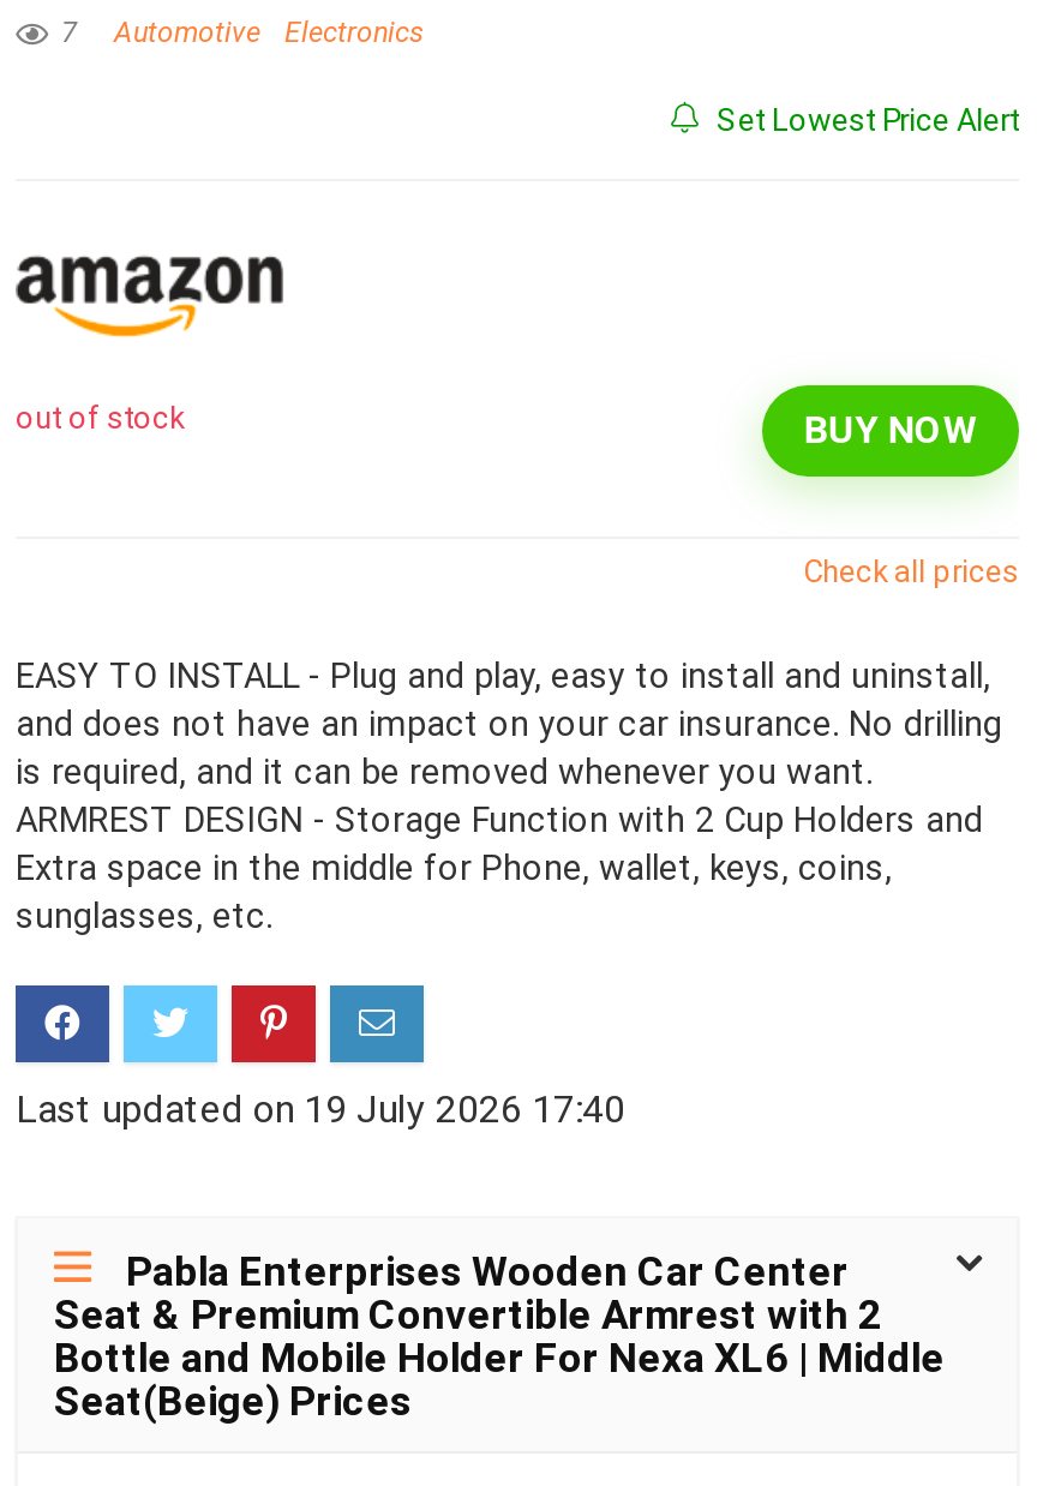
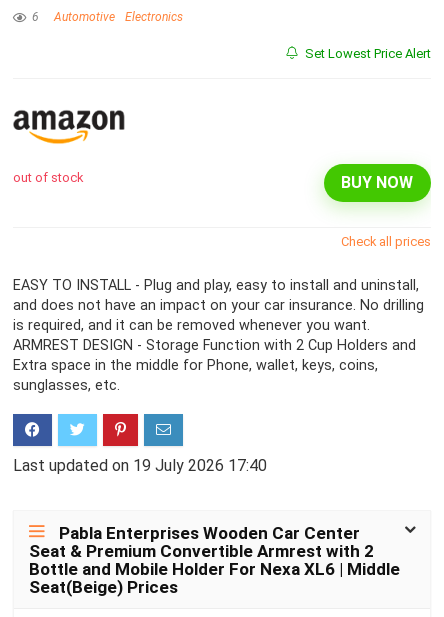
[61,15,424,49] 7 Automotive Electronics -> [32,10,183,24] 6 Automotive Electronics

